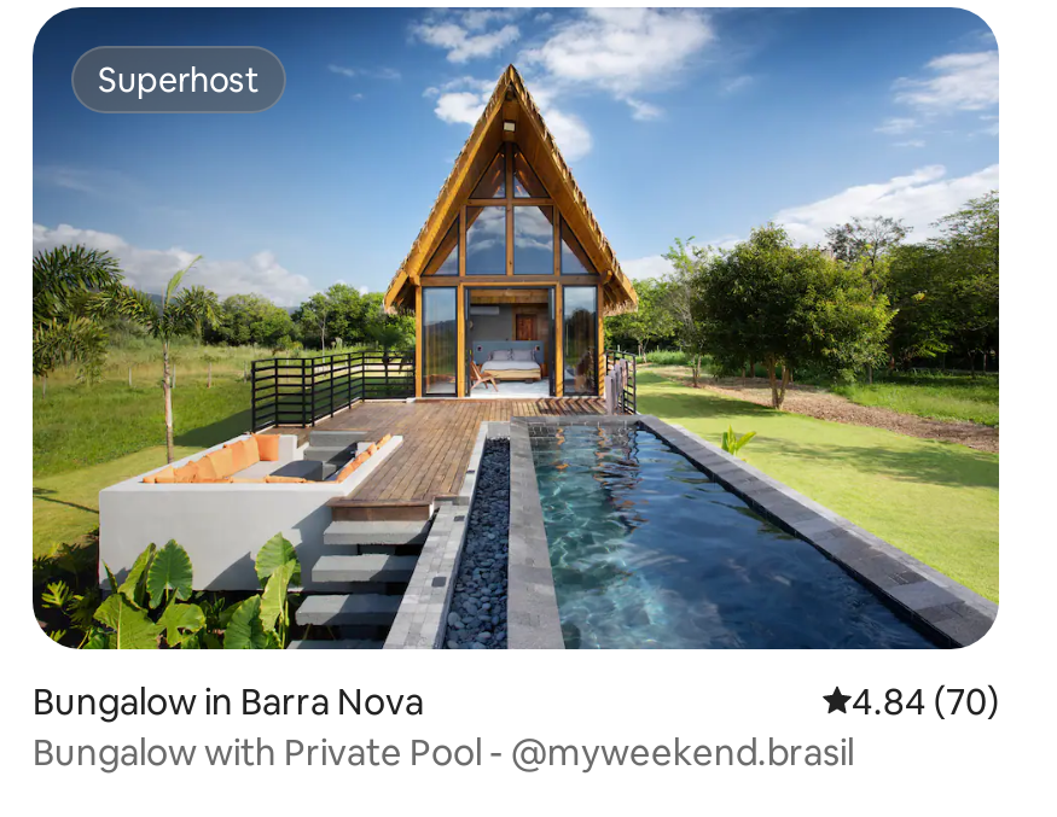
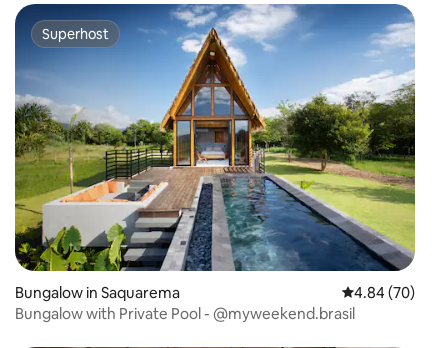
[33,678,424,724] Bungalow in Barra Nova -> [15,283,180,302] Bungalow in Saquarema

